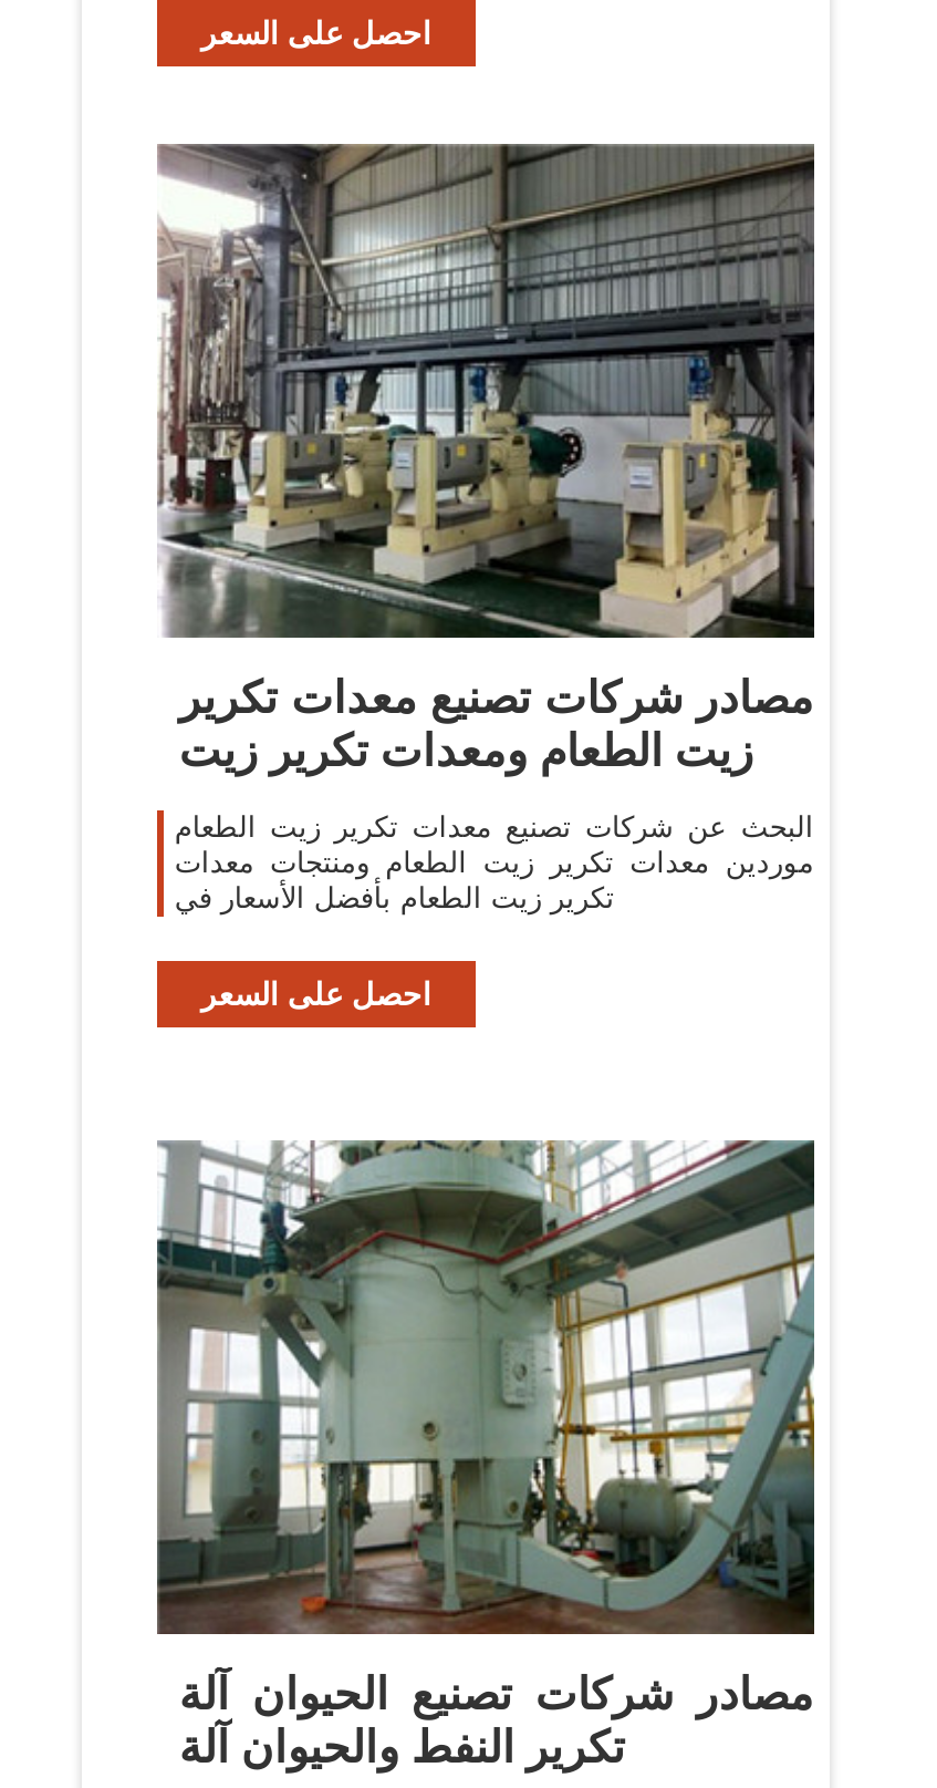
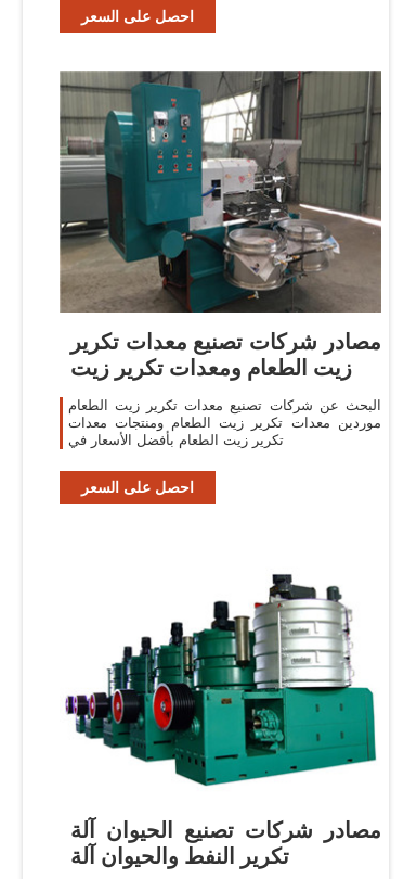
[157,144,816,640] [image] -> [58,71,381,313] [image]
[155,1138,816,1636] [image] -> [60,559,381,801] [image]

